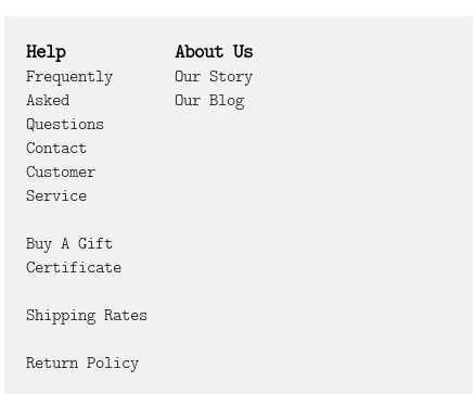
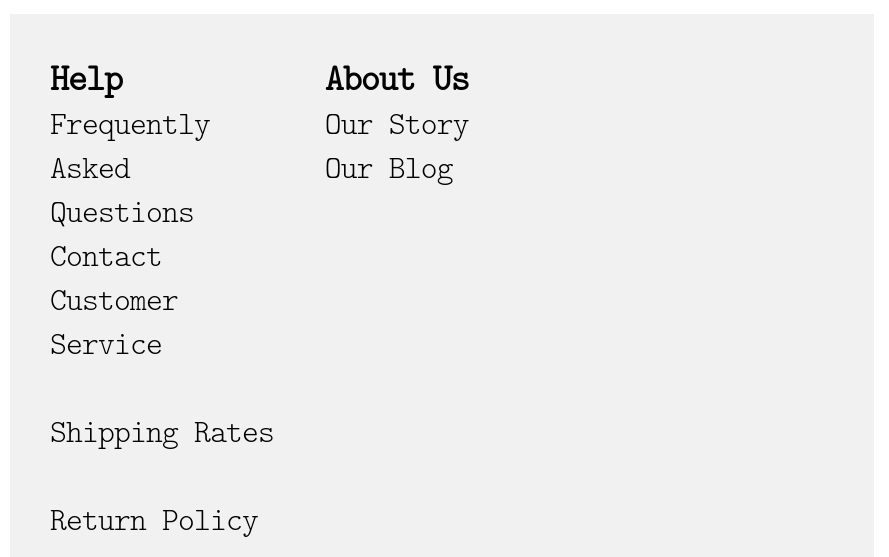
[26,231,121,279] Buy A Gift | Certificate -> none

